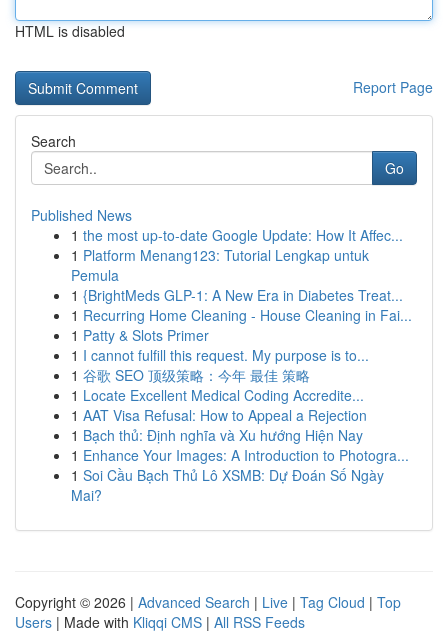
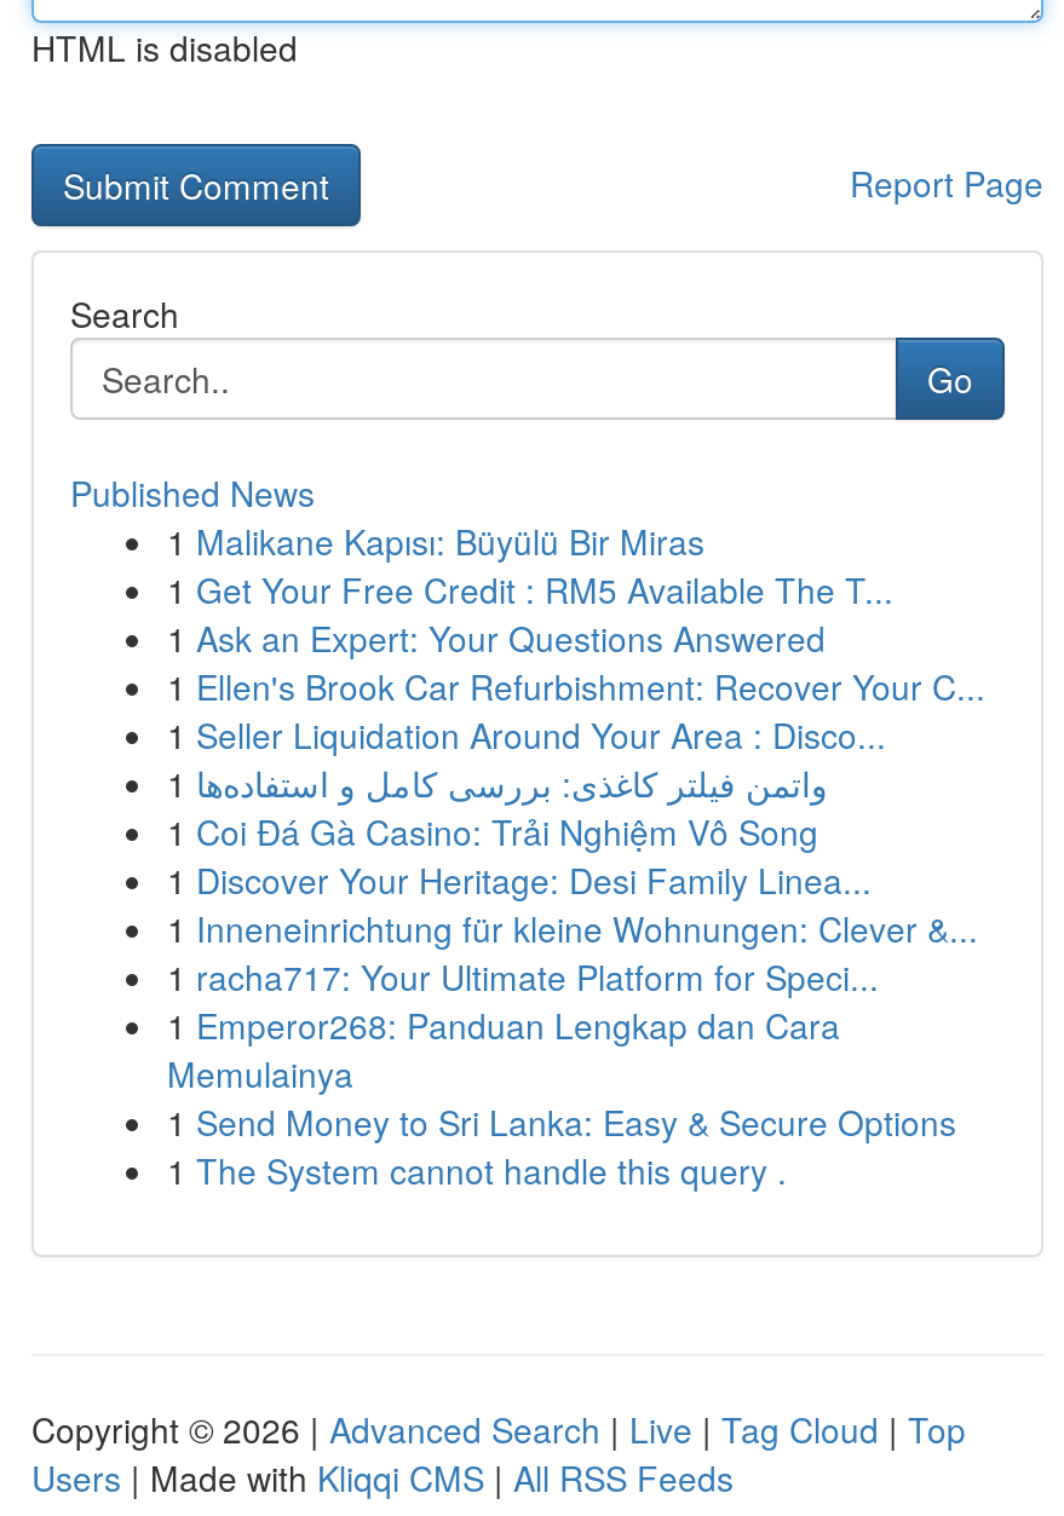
[71,225,412,505] 1 the most up-to-date Google Update: How It Affec... | 1 Platform Menang123: Tutorial Lengkap untuk | Pemula | 1 {BrightMeds GLP-1: A New Era in Diabetes Treat... | 1 Recurring Home Cleaning - House Cleaning in Fai... | 1 Patty & Slots Primer | 1 I cannot fulfill this request. My purpose is to... | 1 谷歌 SEO 顶级策略：今年 最佳 策略 | 1 Locate Excellent Medical Coding Accredite... | 1 AAT Visa Refusal: How to Appeal a Rejection | 1 Bạch thủ: Định nghĩa và Xu hướng Hiện Nay | 1 Enhance Your Images: A Introduction to Photogra... | 1 Soi Cầu Bạch Thủ Lô XSMB: Dự Đoán Số Ngày | Mai? -> [167,517,985,1194] 1 Malikane Kapısı: Büyülü Bir Miras | 1 Get Your Free Credit : RM5 Available The T... | 1 Ask an Expert: Your Questions Answered | 1 Ellen's Brook Car Refurbishment: Recover Your C... | 1 Seller Liquidation Around Your Area : Disco... | 1 واتمن فیلتر کاغذی: بررسی کامل و استفاده‌ها | 1 Coi Đá Gà Casino: Trải Nghiệm Vô Song | 1 Discover Your Heritage: Desi Family Linea... | 1 Inneneinrichtung für kleine Wohnungen: Clever &... | 1 racha717: Your Ultimate Platform for Speci... | 1 Emperor268: Panduan Lengkap dan Cara | Memulainya | 1 Send Money to Sri Lanka: Easy & Secure Options | 1 The System cannot handle this query .

